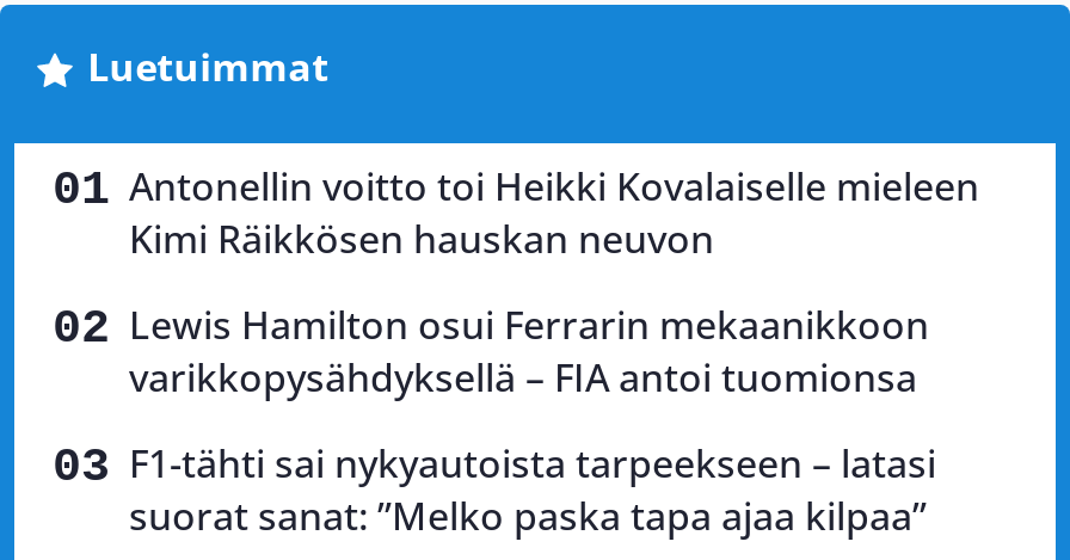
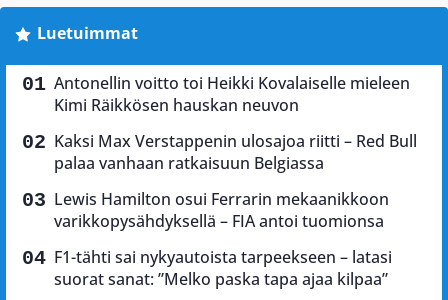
none -> [54,130,417,174] Kaksi Max Verstappenin ulosajoa riitti – Red Bull | palaa vanhaan ratkaisuun Belgiassa

